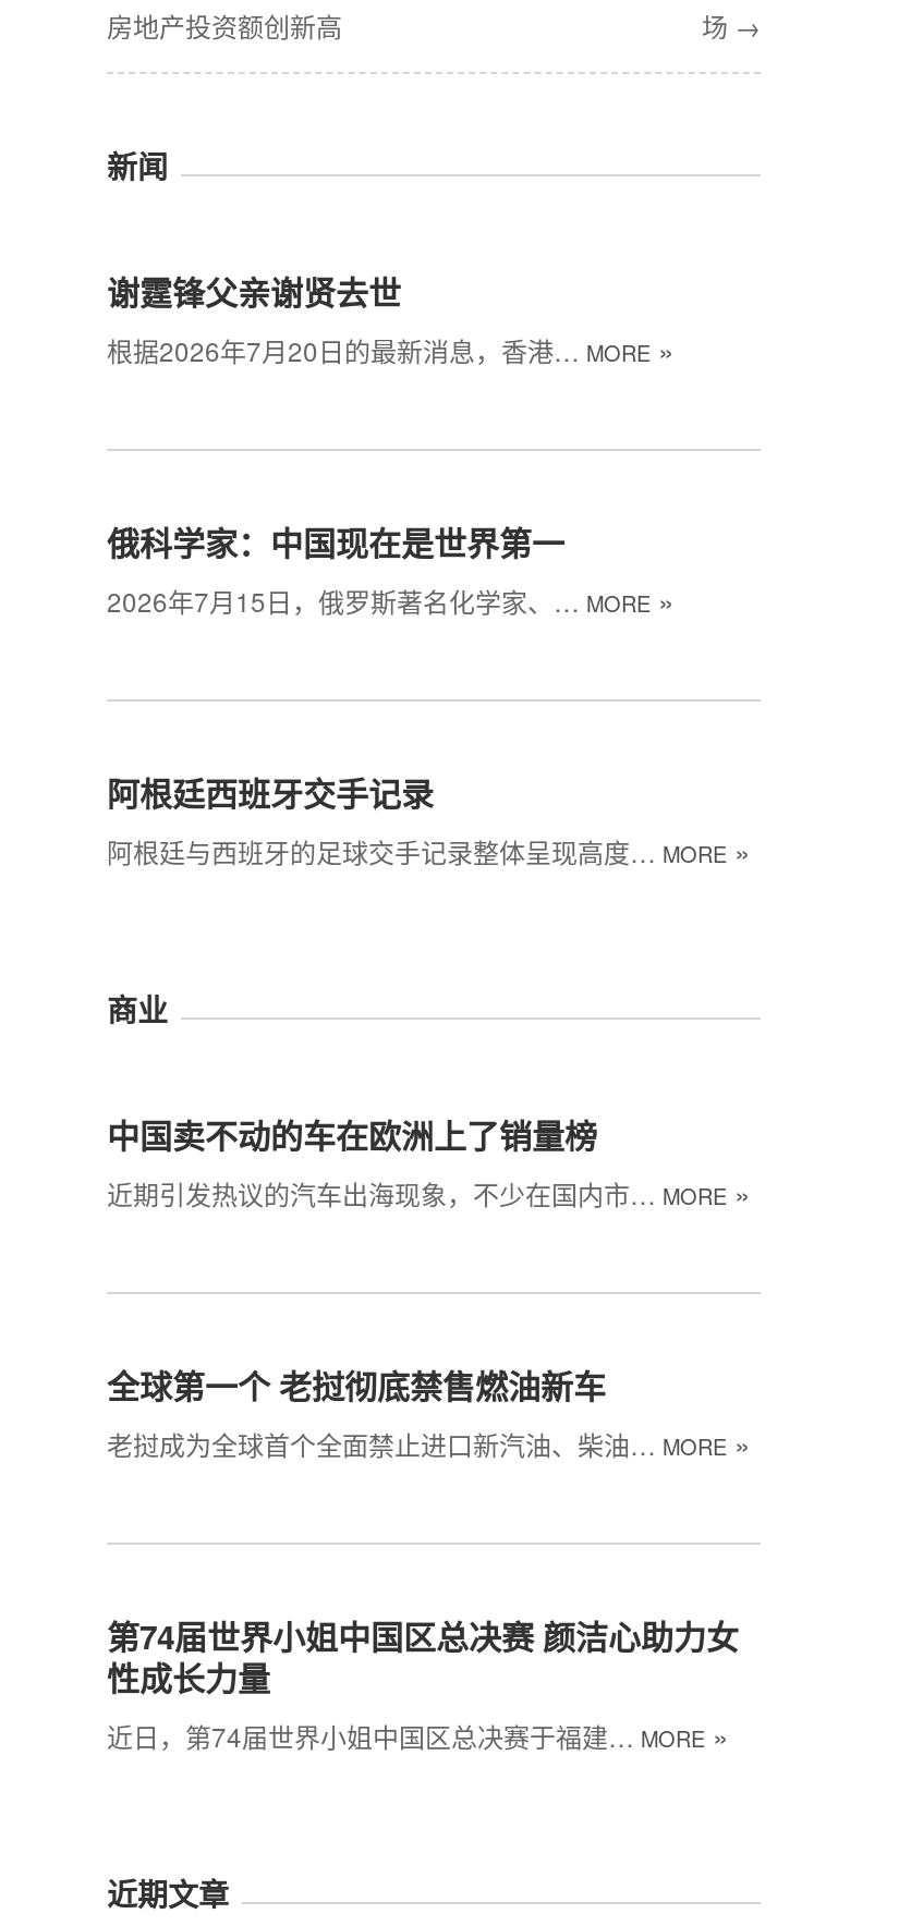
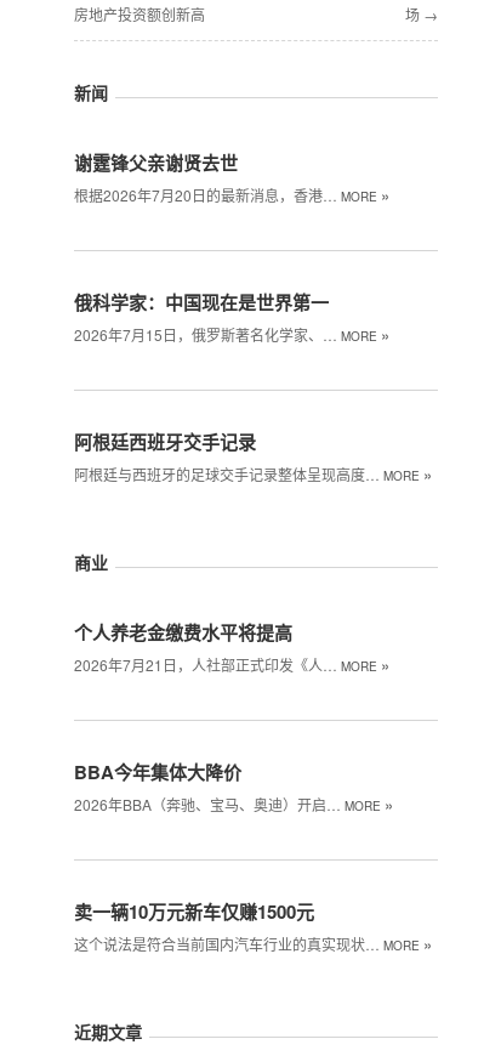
[107,1111,750,1214] 中国卖不动的车在欧洲上了销量榜 | 近期引发热议的汽车出海现象，不少在国内市… MORE» -> [74,619,389,676] 个人养老金缴费水平将提高 | 2026年7月21日，人社部正式印发《人… MORE»
[107,1362,750,1464] 全球第一个 老挝彻底禁售燃油新车 | 老挝成为全球首个全面禁止进口新汽油、柴油… MORE» -> [74,759,393,816] BBA今年集体大降价 | 2026年BBA（奔驰、宝马、奥迪）开启… MORE»
[107,1612,739,1756] 第74届世界小姐中国区总决赛 颜洁心助力女 | 性成长力量 | 近日，第74届世界小姐中国区总决赛于福建… MORE» -> [74,898,432,955] 卖一辆10万元新车仅赚1500元 | 这个说法是符合当前国内汽车行业的真实现状… MORE»

